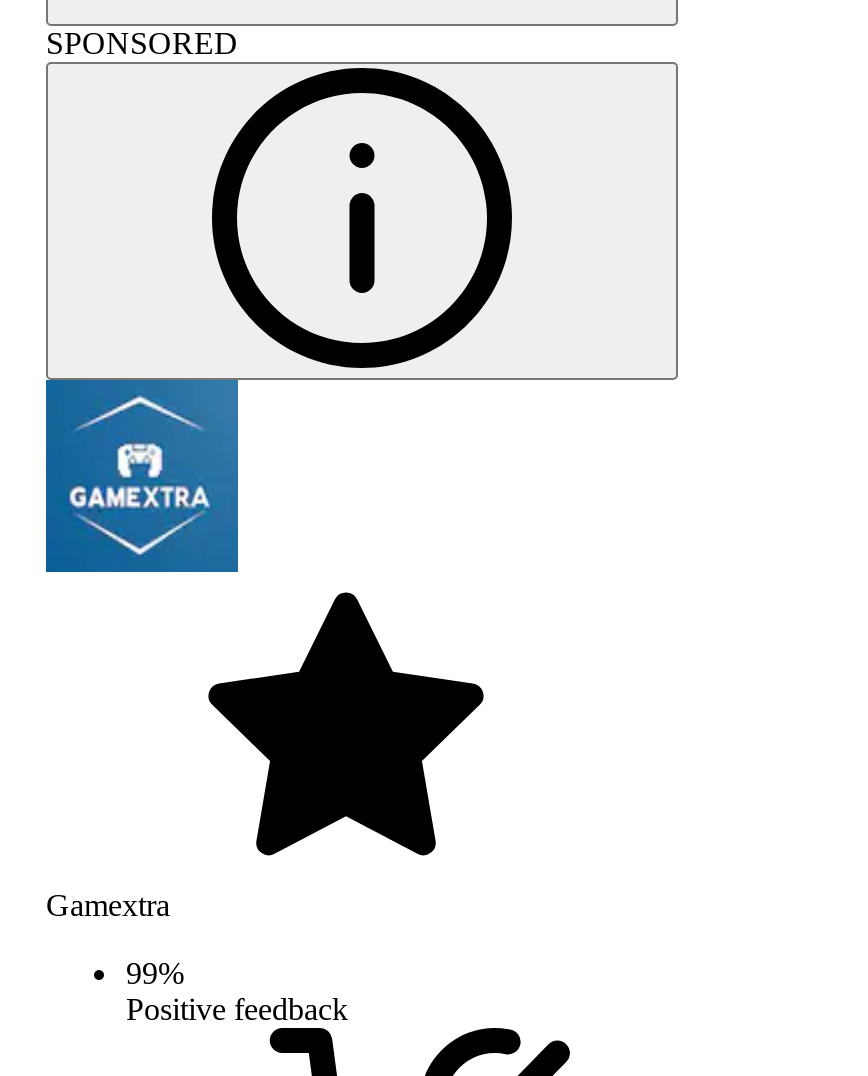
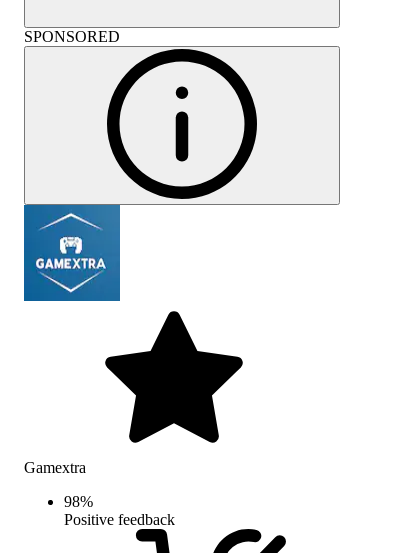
[126,956,184,990] 99% -> [64,493,93,510] 98%

